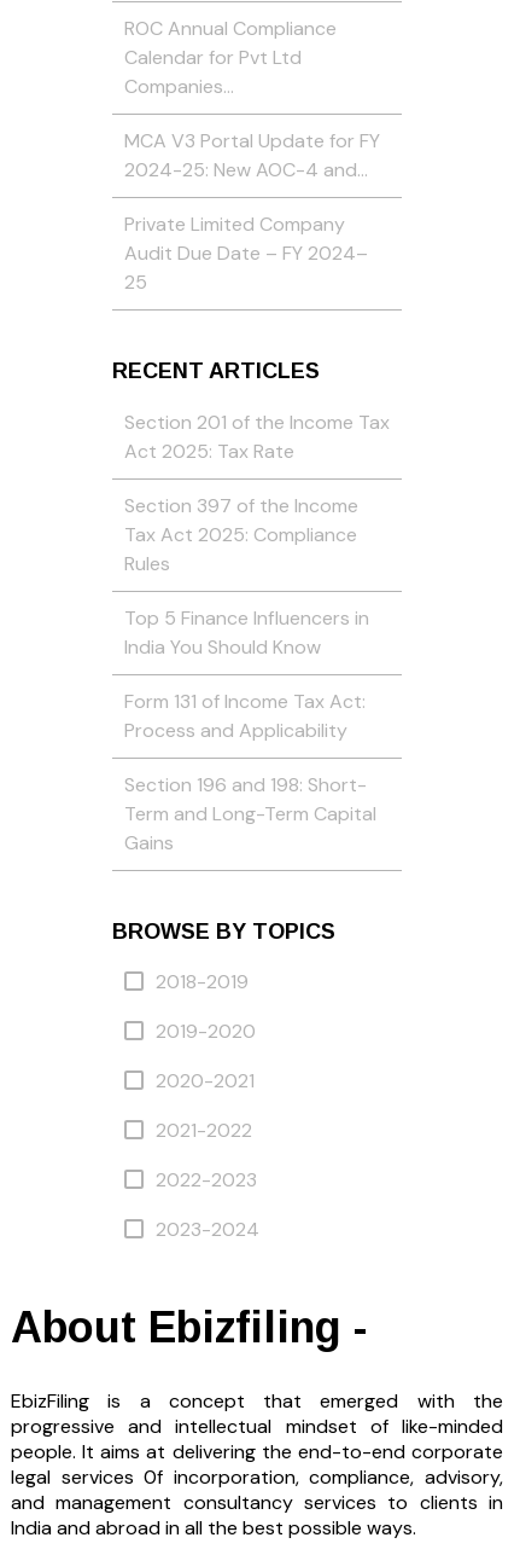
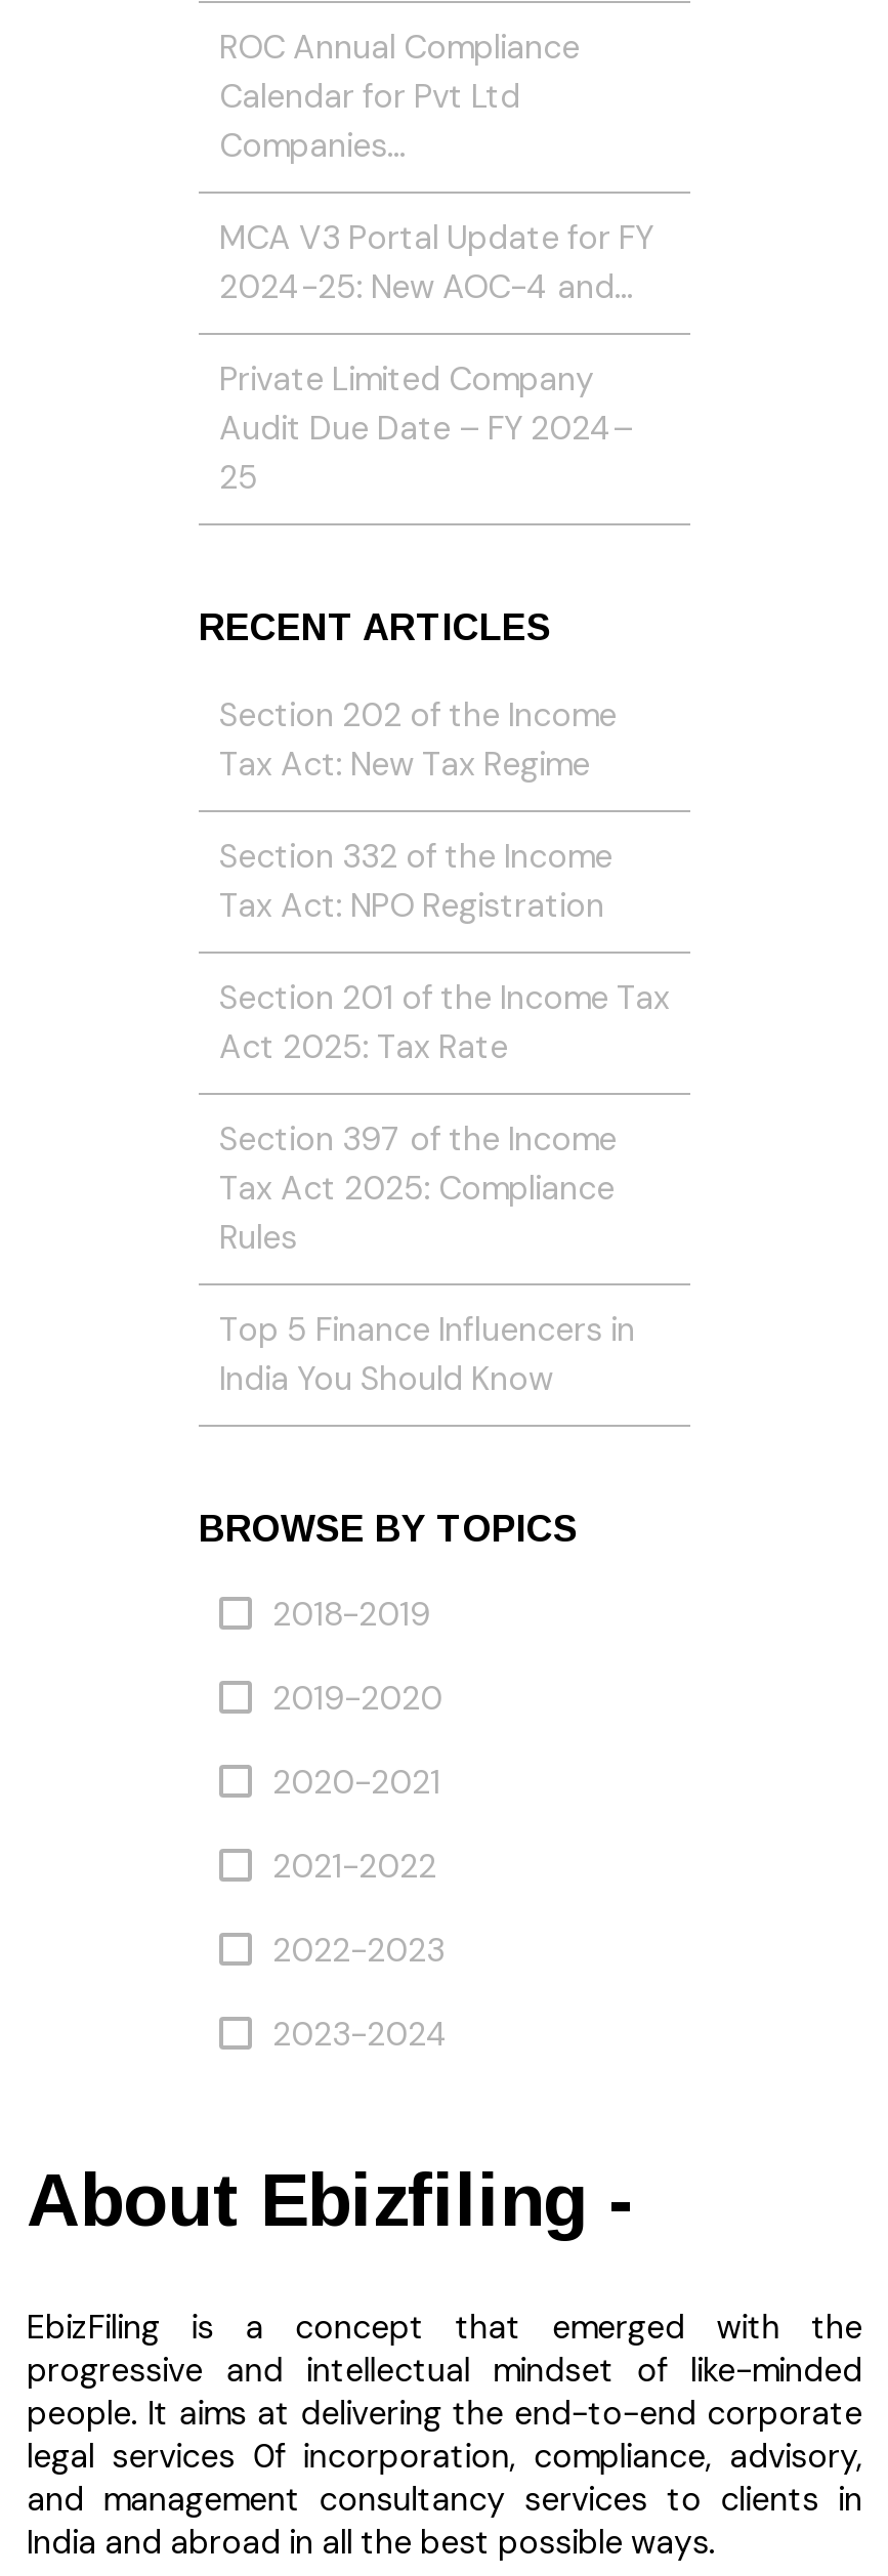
none -> [219,693,617,927] Section 202 of the Income | Tax Act: New Tax Regime | Section 332 of the Income | Tax Act: NPO Registration
moved [124,409,390,659] -> [219,976,670,1400]: Section 201 of the Income Tax | Act 2025: Tax Rate | Section 397 of the Income | Tax Act 2025: Compliance | Rules | Top 5 Finance Influencers in | India You Should Know
[124,688,376,855] Form 131 of Income Tax Act: | Process and Applicability | Section 196 and 198: Short- | Term and Long-Term Capital | Gains -> none

